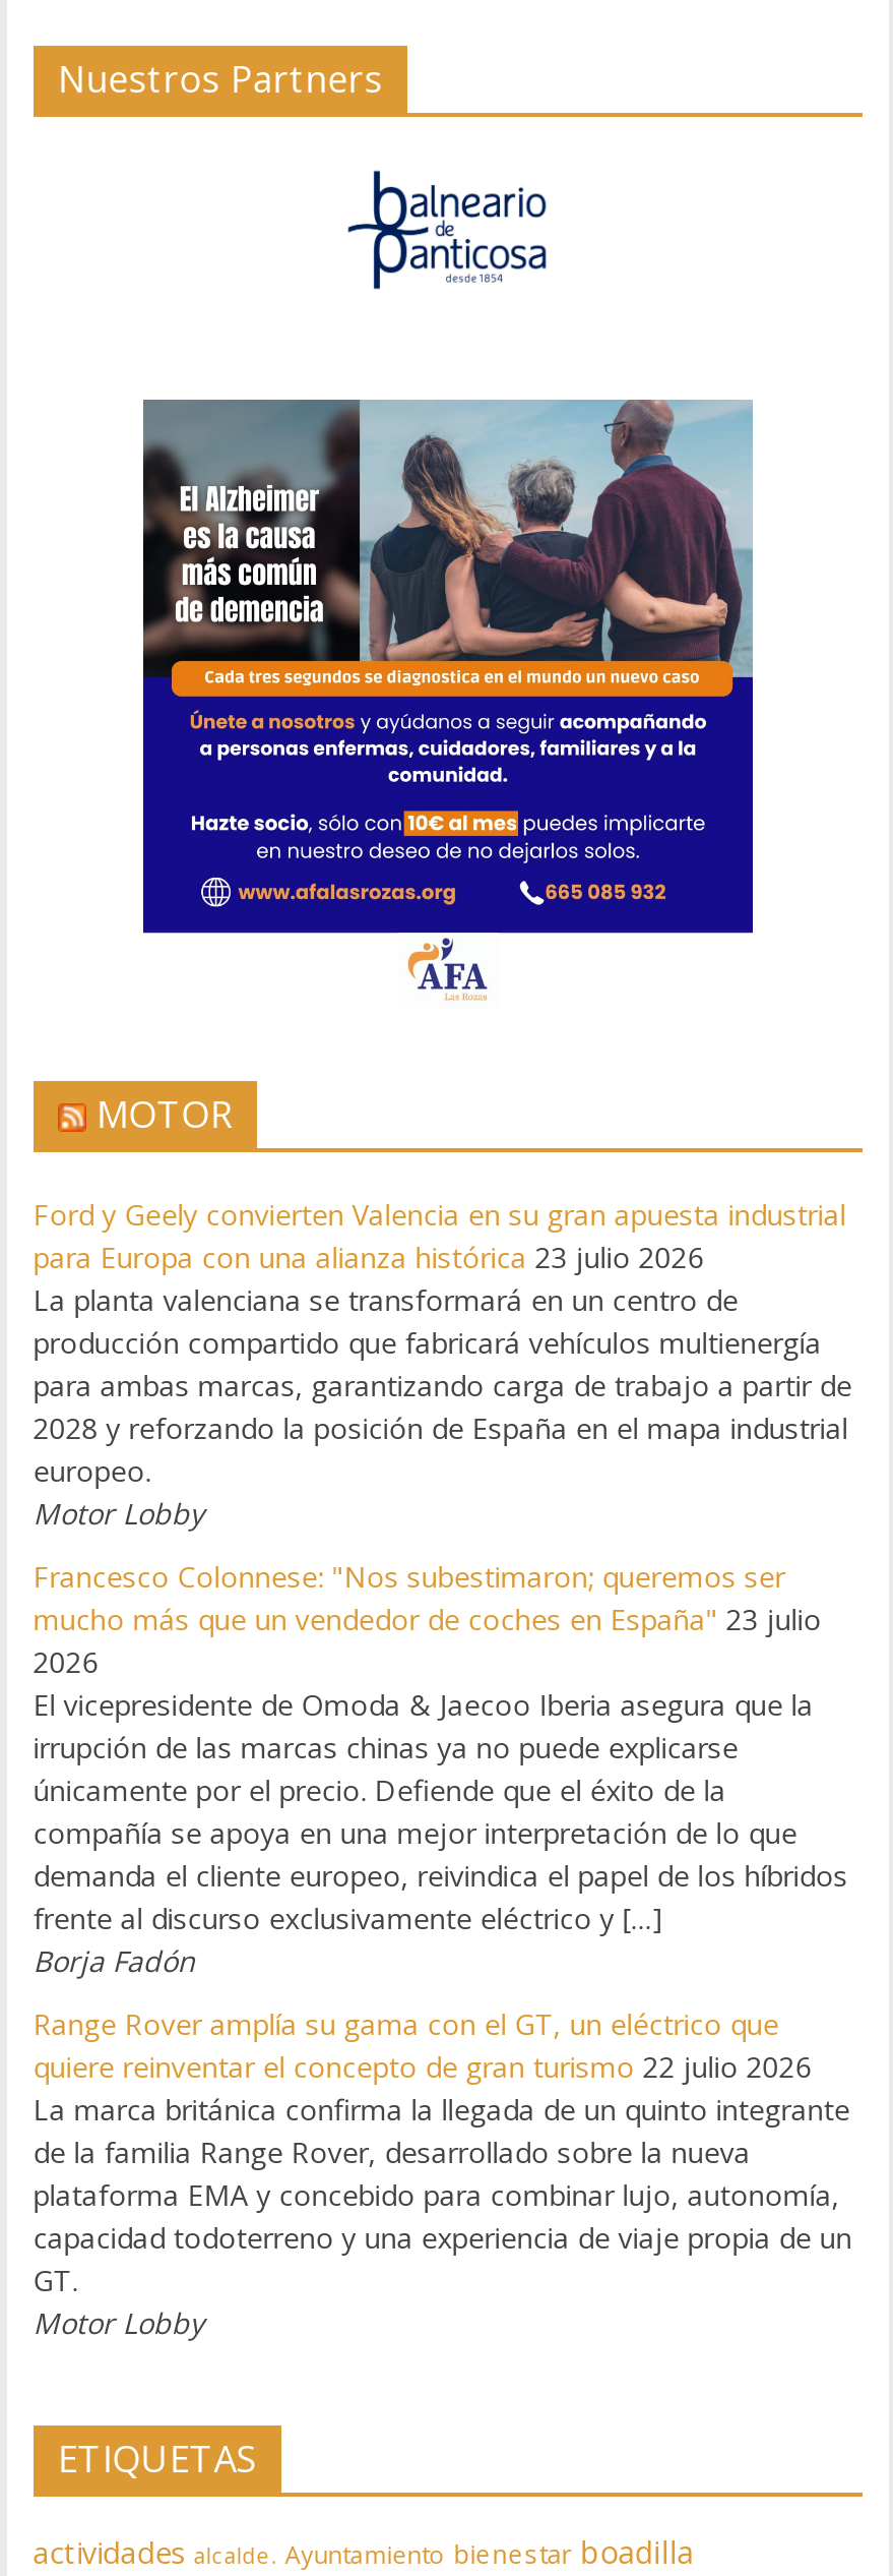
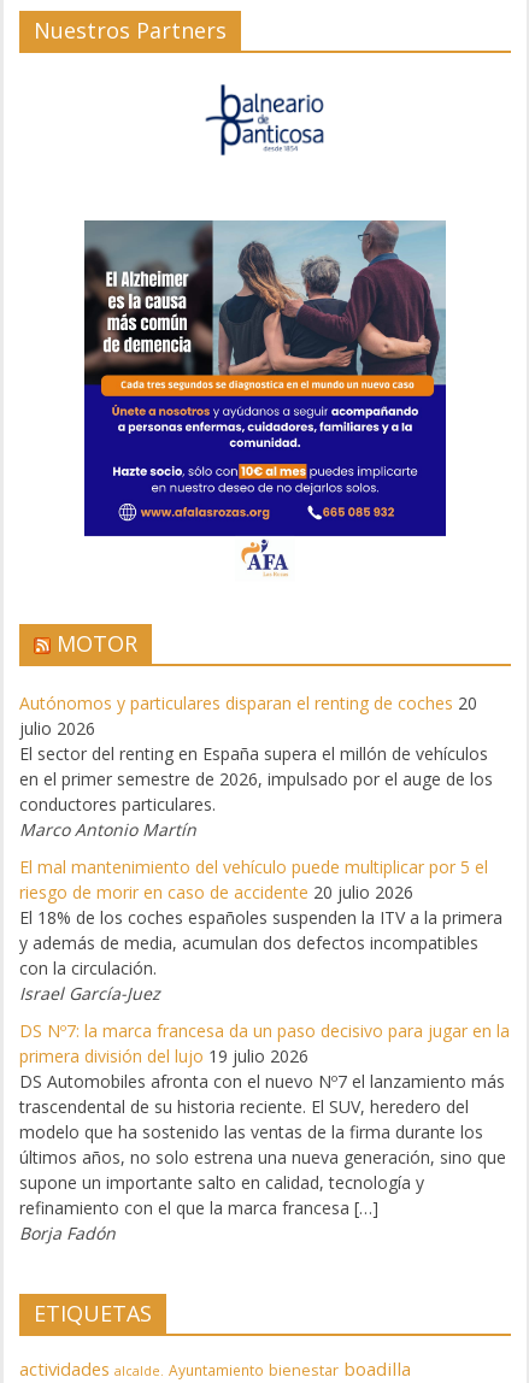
[33,1194,852,1937] Ford y Geely convierten Valencia en su gran apuesta industrial | para Europa con una alianza histórica 23 julio 2026 | La planta valenciana se transformará en un centro de | producción compartido que fabricará vehículos multienergía | para ambas marcas, garantizando carga de trabajo a partir de | 2028 y reforzando la posición de España en el mapa industrial | europeo. | Motor Lobby | Francesco Colonnese: "Nos subestimaron; queremos ser | mucho más que un vendedor de coches en España" 23 julio | 2026 | El vicepresidente de Omoda & Jaecoo Iberia asegura que la | irrupción de las marcas chinas ya no puede explicarse | únicamente por el precio. Defiende que el éxito de la | compañía se apoya en una mejor interpretación de lo que | demanda el cliente europeo, reivindica el papel de los híbridos | frente al discurso exclusivamente eléctrico y […] -> [19,691,509,1219] Autónomos y particulares disparan el renting de coches 20 | julio 2026 | El sector del renting en España supera el millón de vehículos | en el primer semestre de 2026, impulsado por el auge de los | conductores particulares. | Marco Antonio Martín | El mal mantenimiento del vehículo puede multiplicar por 5 el | riesgo de morir en caso de accidente 20 julio 2026 | El 18% de los coches españoles suspenden la ITV a la primera | y además de media, acumulan dos defectos incompatibles | con la circulación. | Israel García-Juez | DS Nº7: la marca francesa da un paso decisivo para jugar en la | primera división del lujo 19 julio 2026 | DS Automobiles afronta con el nuevo Nº7 el lanzamiento más | trascendental de su historia reciente. El SUV, heredero del | modelo que ha sostenido las ventas de la firma durante los | últimos años, no solo estrena una nueva generación, sino que | supone un importante salto en calidad, tecnología y | refinamiento con el que la marca francesa […]
moved [33,1941,196,1979] -> [19,1221,115,1244]: Borja Fadón
[33,2004,852,2341] Range Rover amplía su gama con el GT, un eléctrico que | quiere reinventar el concepto de gran turismo 22 julio 2026 | La marca británica confirma la llegada de un quinto integrante | de la familia Range Rover, desarrollado sobre la nueva | plataforma EMA y concebido para combinar lujo, autonomía, | capacidad todoterreno y una experiencia de viaje propia de un | GT. | Motor Lobby -> none

